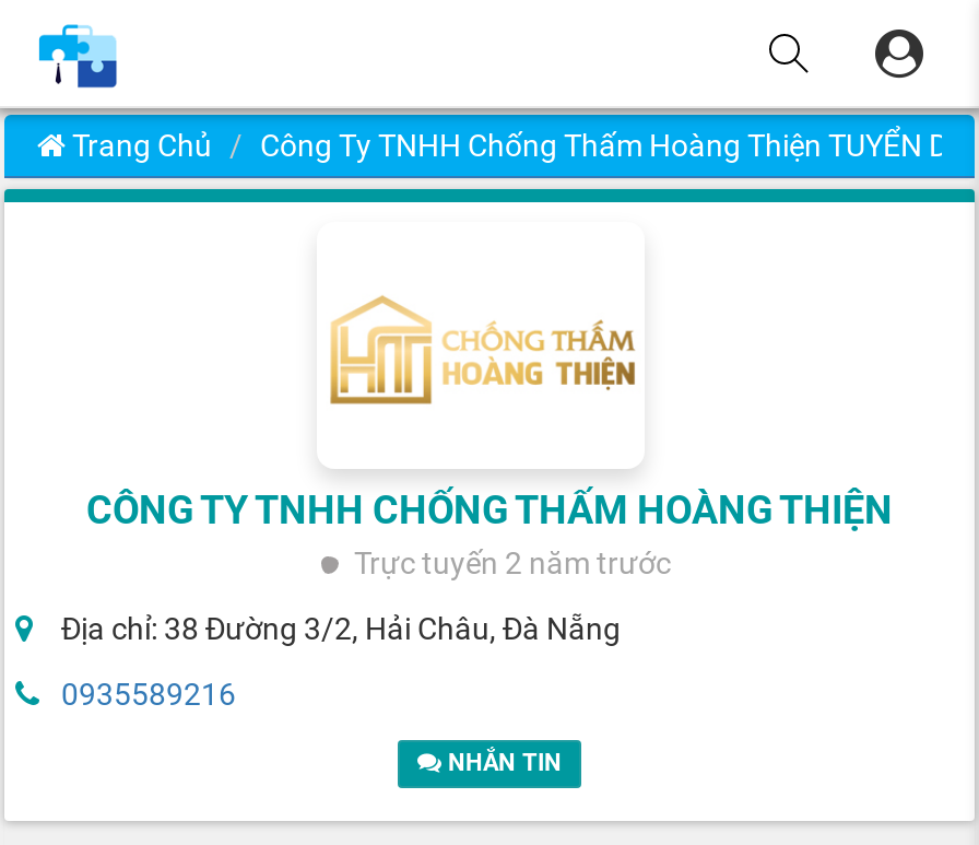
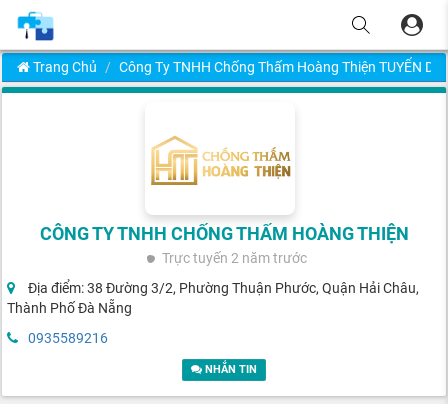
[61,612,621,647] Địa chỉ: 38 Đường 3/2, Hải Châu, Đà Nẵng -> [7,280,419,316] Địa điểm: 38 Đường 3/2, Phường Thuận Phước, Quận Hải Châu, | Thành Phố Đà Nẵng

